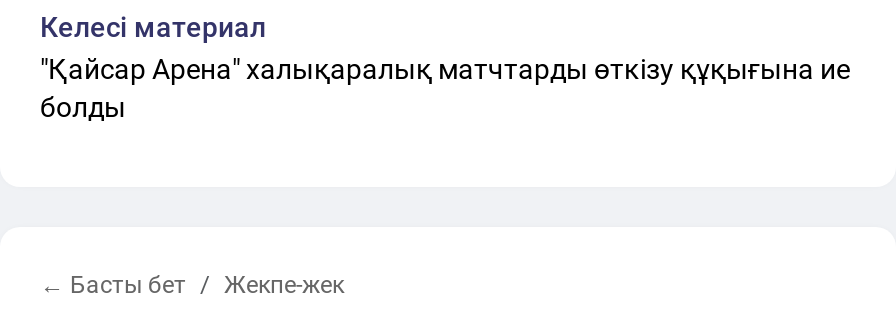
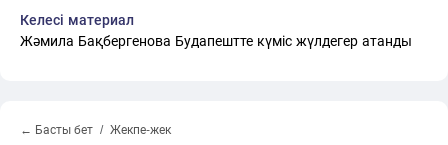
[40,53,850,123] "Қайсар Арена" халықаралық матчтарды өткізу құқығына ие | болды -> [20,32,412,48] Жәмила Бақбергенова Будапештте күміс жүлдегер атанды

